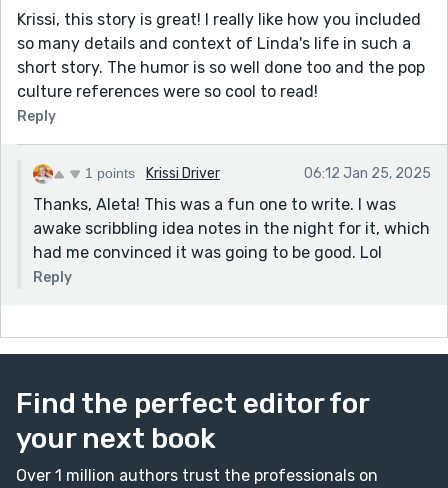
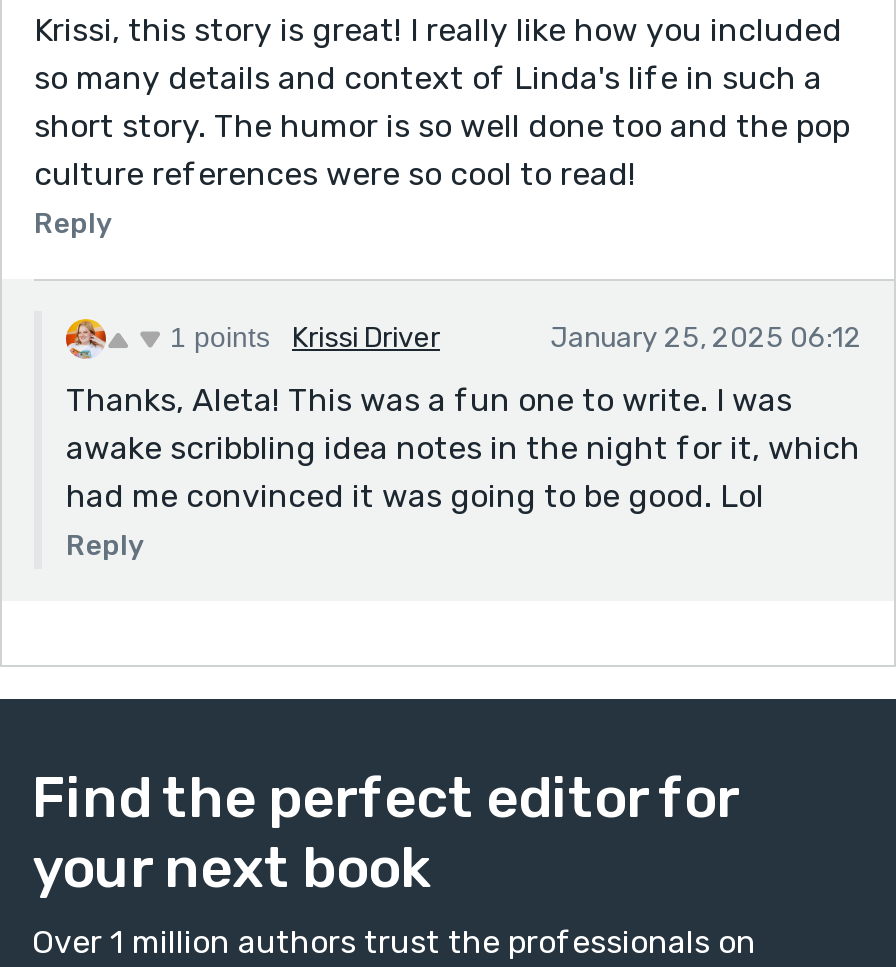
[304,165,431,182] 06:12 Jan 25, 2025 -> [550,321,862,355] January 25, 2025 06:12

